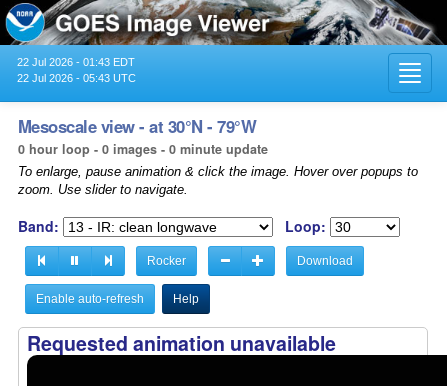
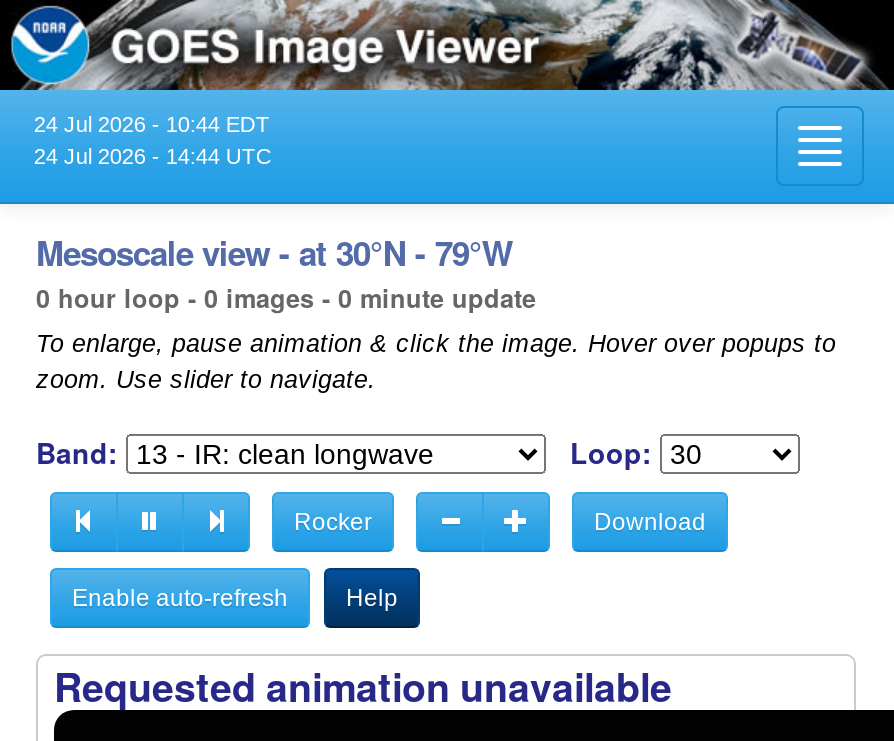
[17,56,135,68] 22 Jul 2026 - 01:43 EDT -> [34,112,270,136] 24 Jul 2026 - 10:44 EDT
[17,72,136,84] 22 Jul 2026 - 05:43 UTC -> [34,144,272,168] 24 Jul 2026 - 14:44 UTC

